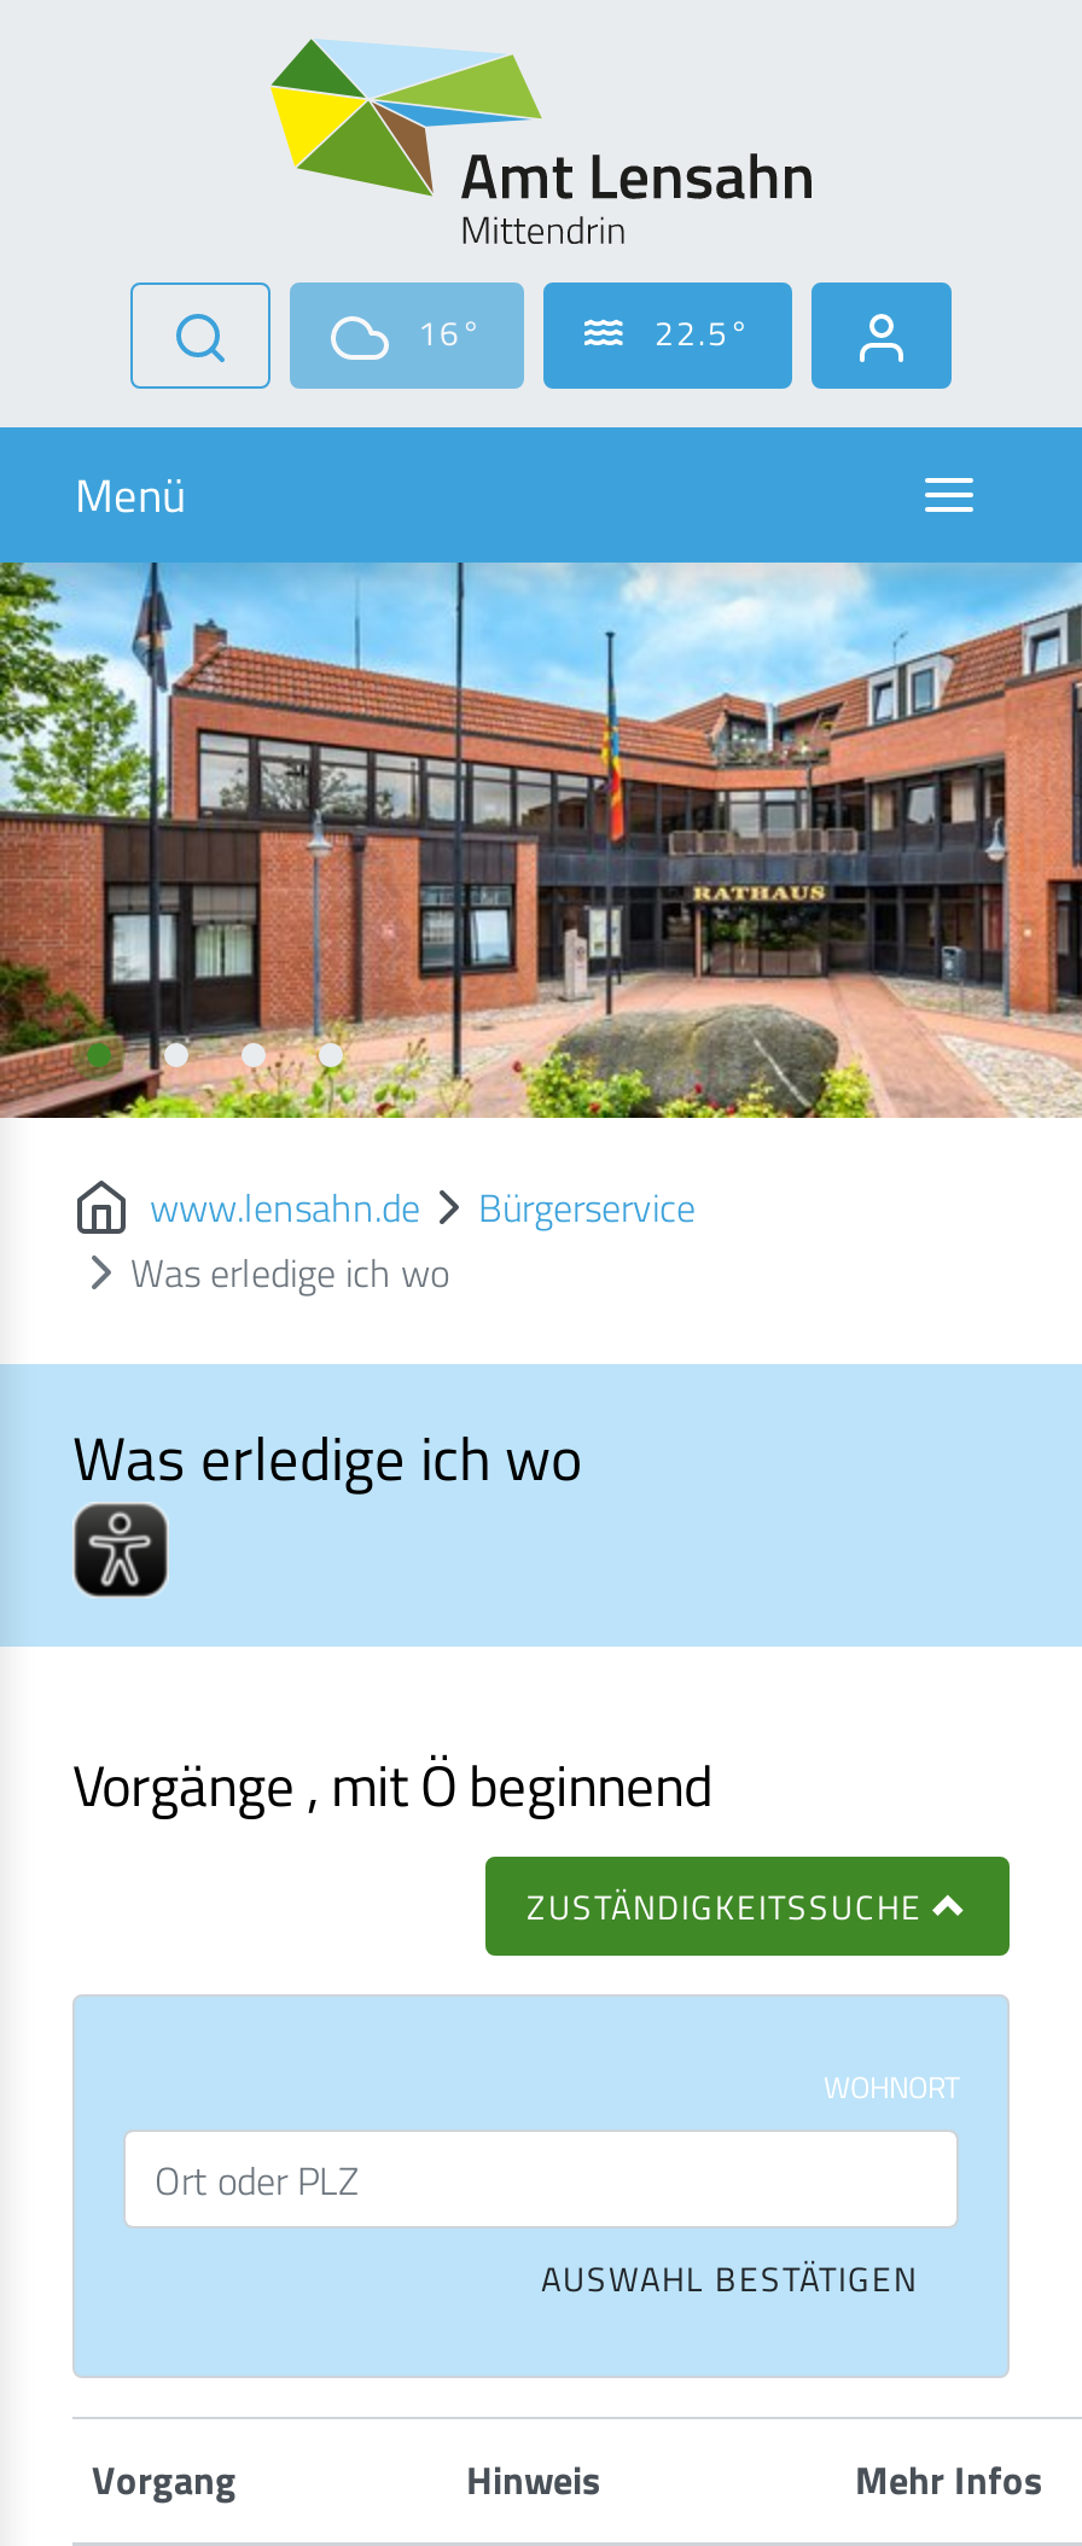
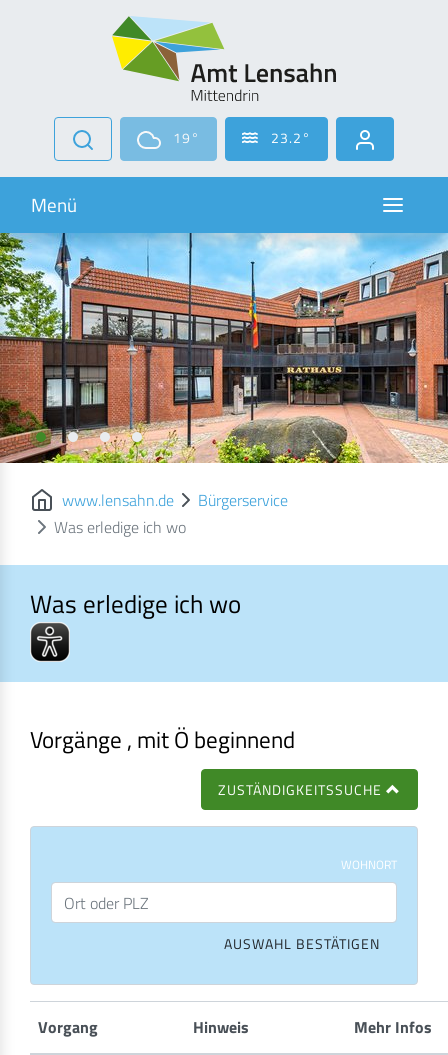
[418,308,483,358] 16° -> [173,127,200,148] 19°
[655,308,751,358] 22.5° -> [271,127,311,148] 23.2°

